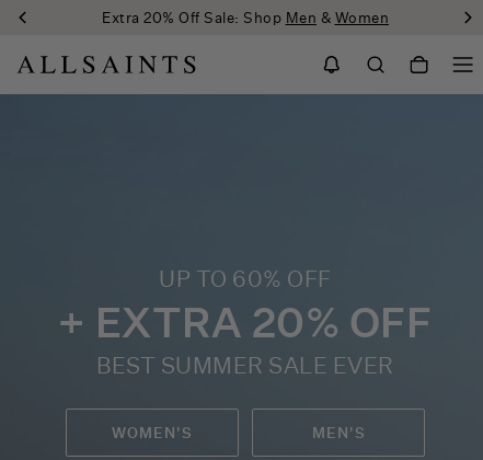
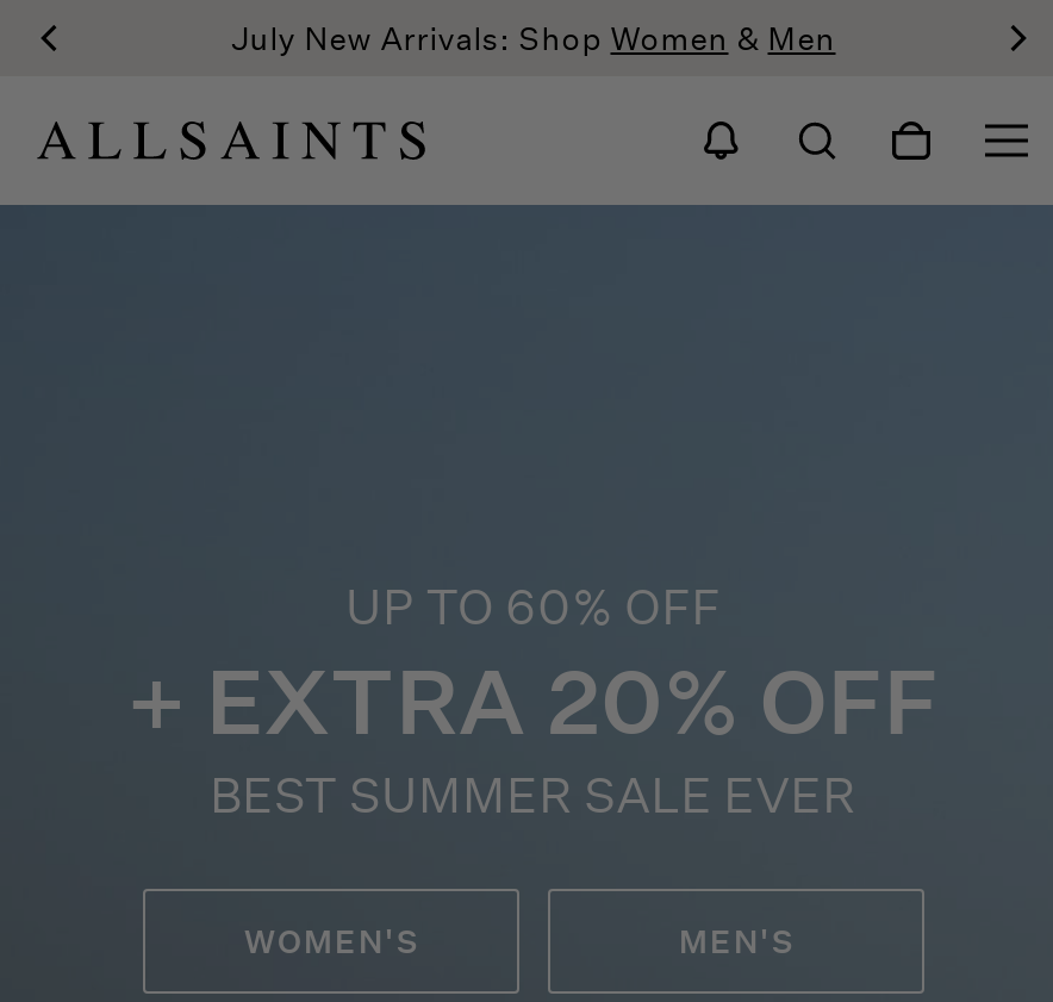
[102,9,389,26] Extra 20% Off Sale: Shop Men & Women -> [232,19,836,57] July New Arrivals: Shop Women & Men

